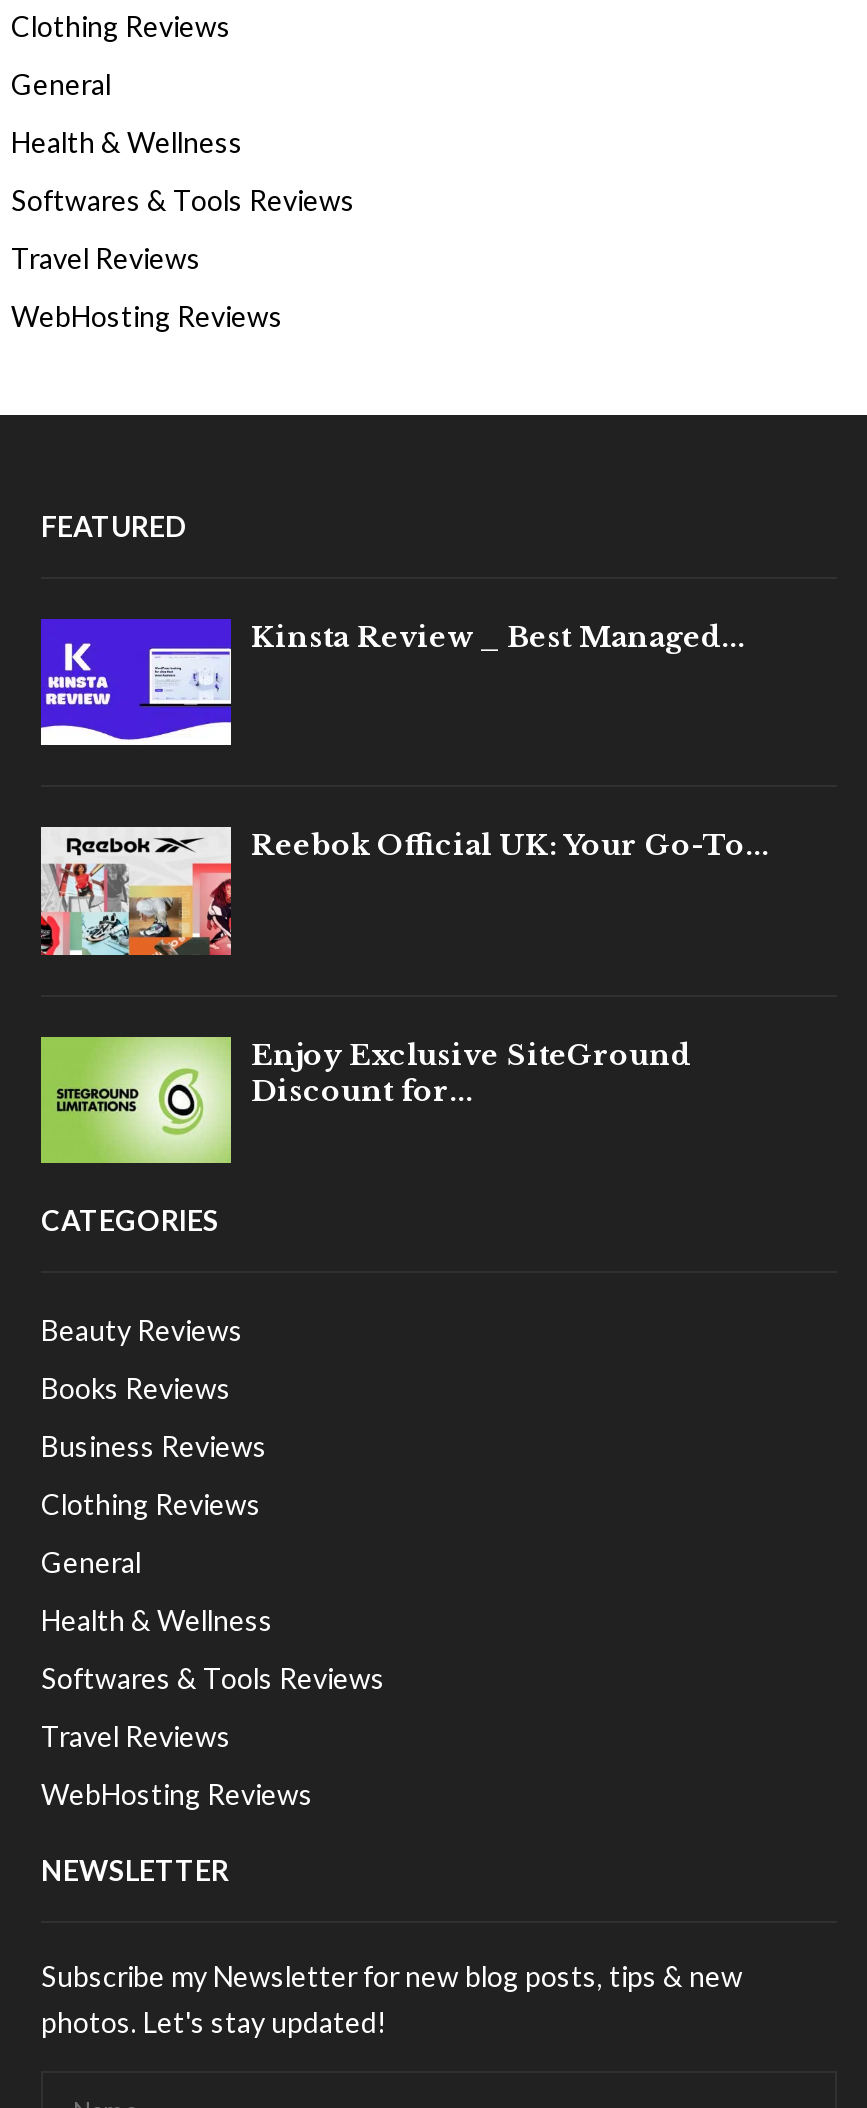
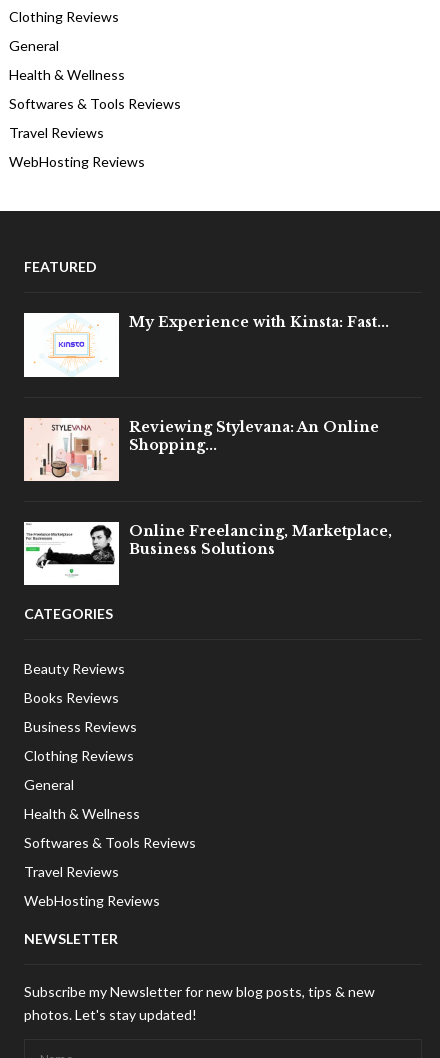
[39,618,745,748] [image] | Kinsta Review _ Best Managed... -> [23,312,389,378] [image] | My Experience with Kinsta: Fast...
[39,826,769,956] [image] | Reebok Official UK: Your Go-To... -> [23,417,379,482] [image] | Reviewing Stylevana: An Online | Shopping...
[39,1036,691,1164] [image] | Enjoy Exclusive SiteGround | Discount for... -> [23,521,392,586] [image] | Online Freelancing, Marketplace, | Business Solutions

